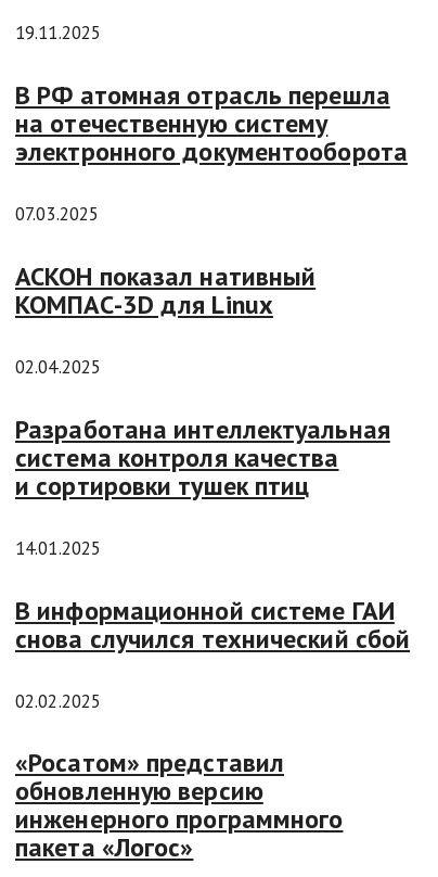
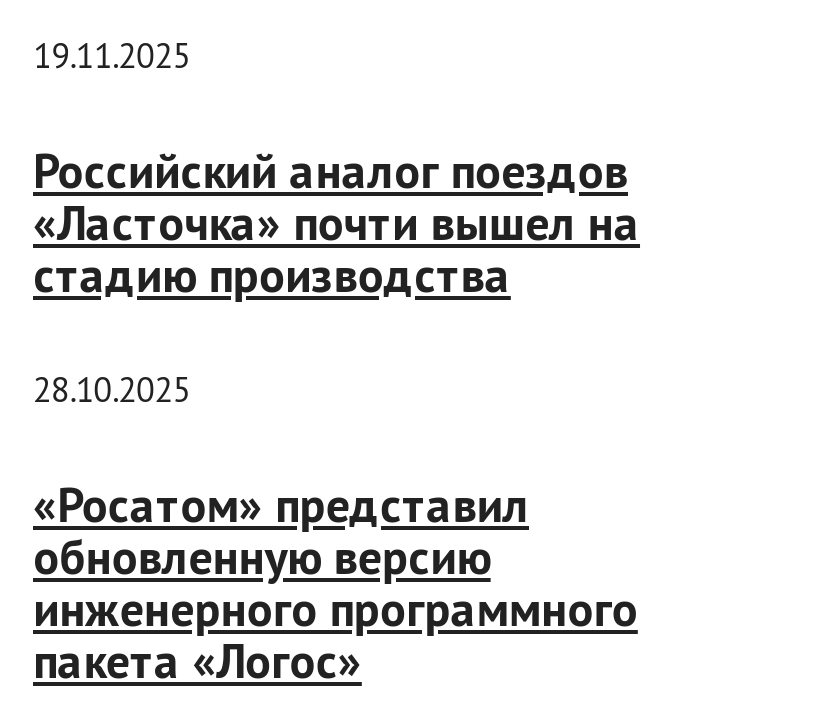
[15,78,410,713] В РФ атомная отрасль перешла | на отечественную систему | электронного документооборота | 07.03.2025 | АСКОН показал нативный | KOMПАС-3D для Linux | 02.04.2025 | Разработана интеллектуальная | система контроля качества | и сортировки тушек птиц | 14.01.2025 | В информационной системе ГАИ | снова случился технический сбой | 02.02.2025 -> [33,139,640,411] Российский аналог поездов | «Ласточка» почти вышел на | стадию производства | 28.10.2025

